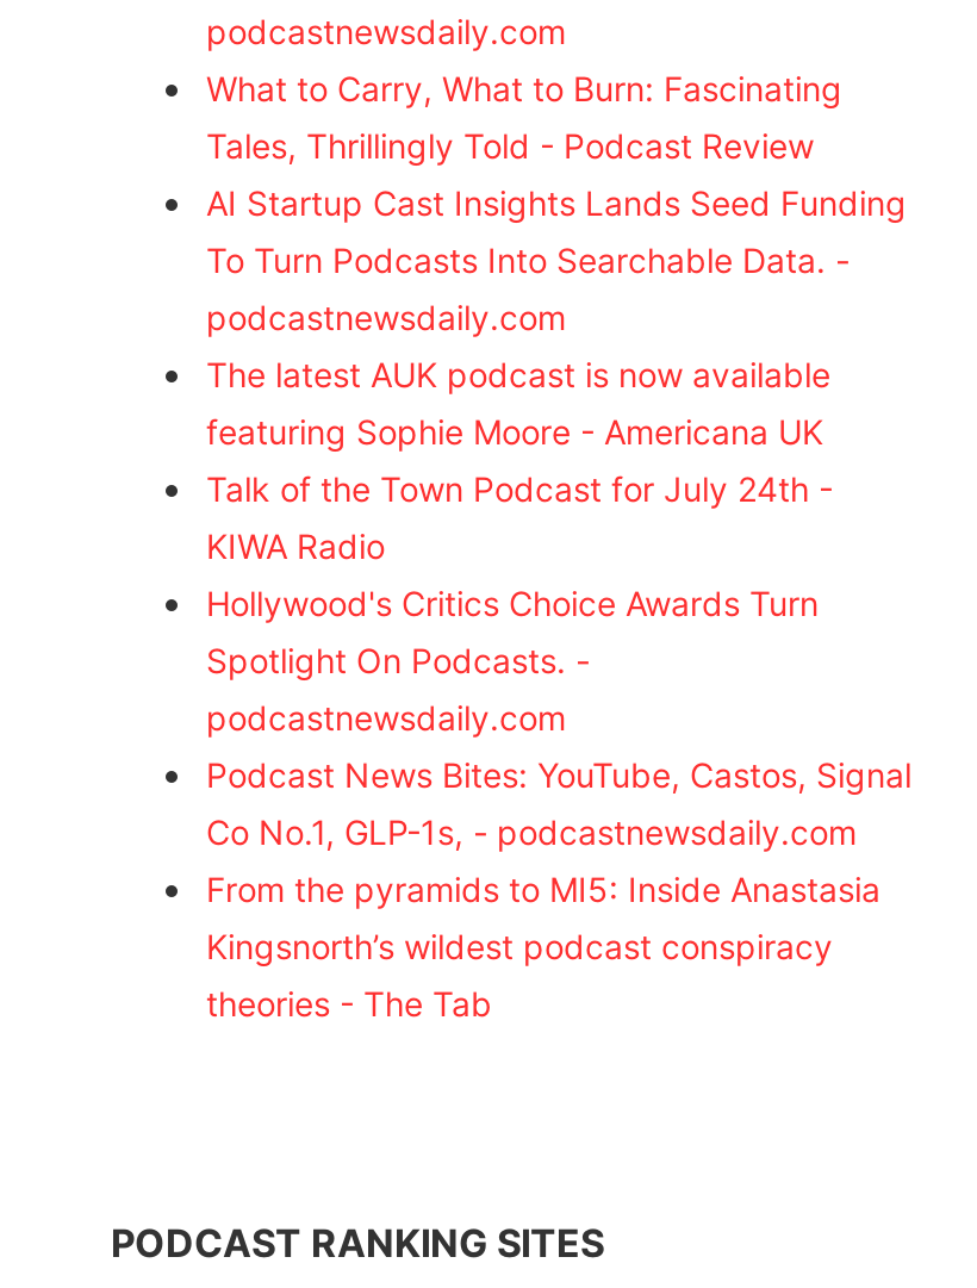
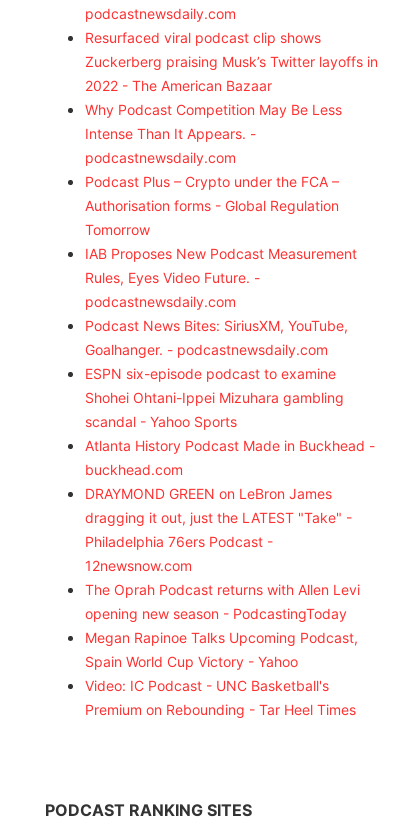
[206,69,907,281] What to Carry, What to Burn: Fascinating | Tales, Thrillingly Told - Podcast Review | AI Startup Cast Insights Lands Seed Funding | To Turn Podcasts Into Searchable Data. - -> [85,29,378,142] Resurfaced viral podcast clip shows | Zuckerberg praising Musk’s Twitter layoffs in | 2022 - The American Bazaar | Why Podcast Competition May Be Less | Intense Than It Appears. -
[206,355,833,681] The latest AUK podcast is now available | featuring Sophie Moore - Americana UK | Talk of the Town Podcast for July 24th - | KIWA Radio | Hollywood's Critics Choice Awards Turn | Spotlight On Podcasts. - -> [85,173,357,286] Podcast Plus – Crypto under the FCA – | Authorisation forms - Global Regulation | Tomorrow | IAB Proposes New Podcast Measurement | Rules, Eyes Video Future. -
[206,755,911,1024] Podcast News Bites: YouTube, Castos, Signal | Co No.1, GLP-1s, - podcastnewsdaily.com | From the pyramids to MI5: Inside Anastasia | Kingsnorth’s wildest podcast conspiracy | theories - The Tab -> [85,317,375,718] Podcast News Bites: SiriusXM, YouTube, | Goalhanger. - podcastnewsdaily.com | ESPN six-episode podcast to examine | Shohei Ohtani-Ippei Mizuhara gambling | scandal - Yahoo Sports | Atlanta History Podcast Made in Buckhead - | buckhead.com | DRAYMOND GREEN on LeBron James | dragging it out, just the LATEST "Take" - | Philadelphia 76ers Podcast - | 12newsnow.com | The Oprah Podcast returns with Allen Levi | opening new season - PodcastingToday | Megan Rapinoe Talks Upcoming Podcast, | Spain World Cup Victory - Yahoo | Video: IC Podcast - UNC Basketball's | Premium on Rebounding - Tar Heel Times

